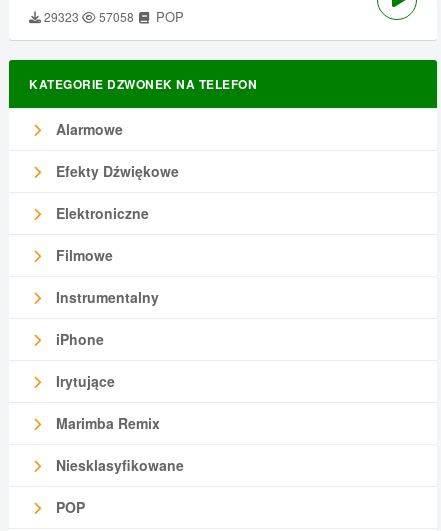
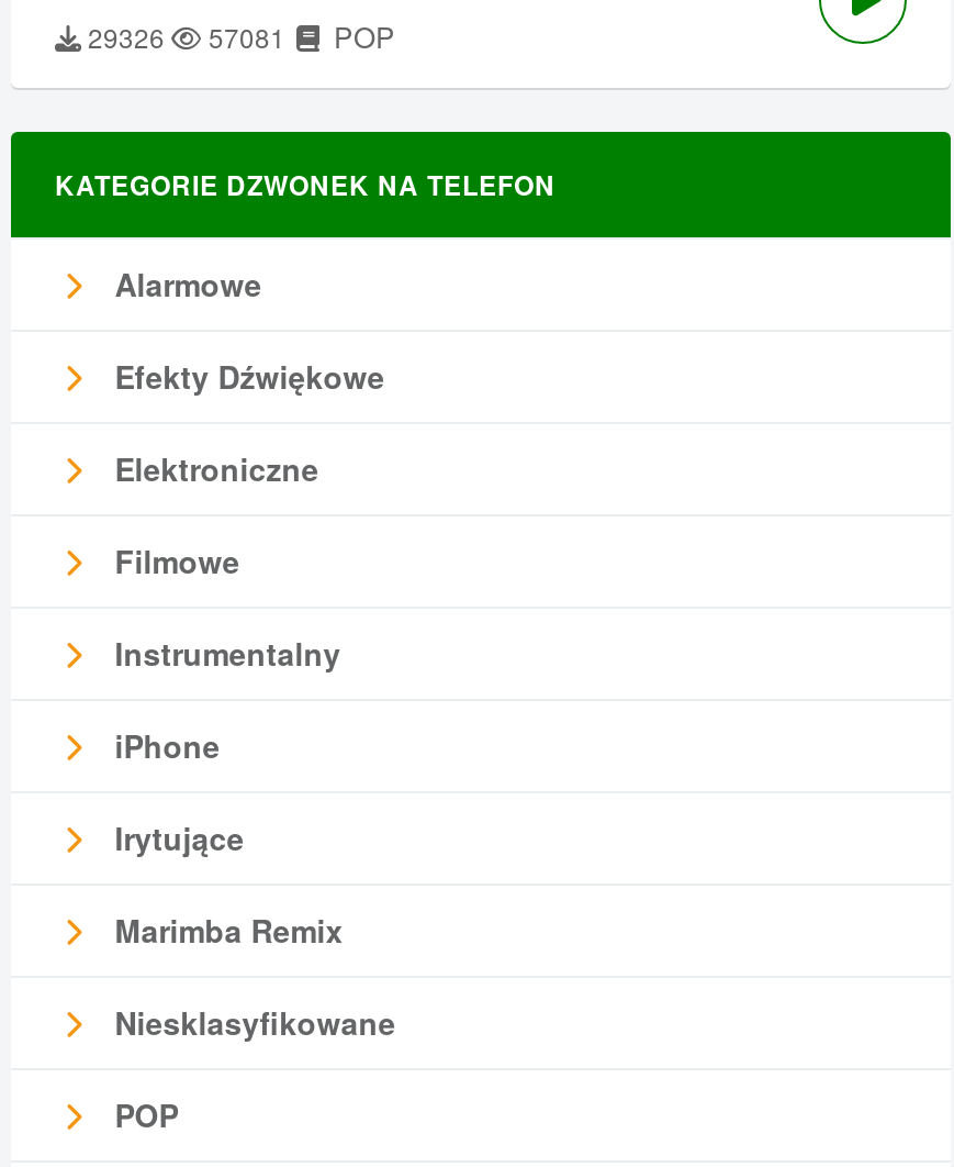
[41,8,82,25] 29323 -> [81,18,171,55] 29326
[96,8,137,25] 57058 -> [202,18,292,55] 57081

